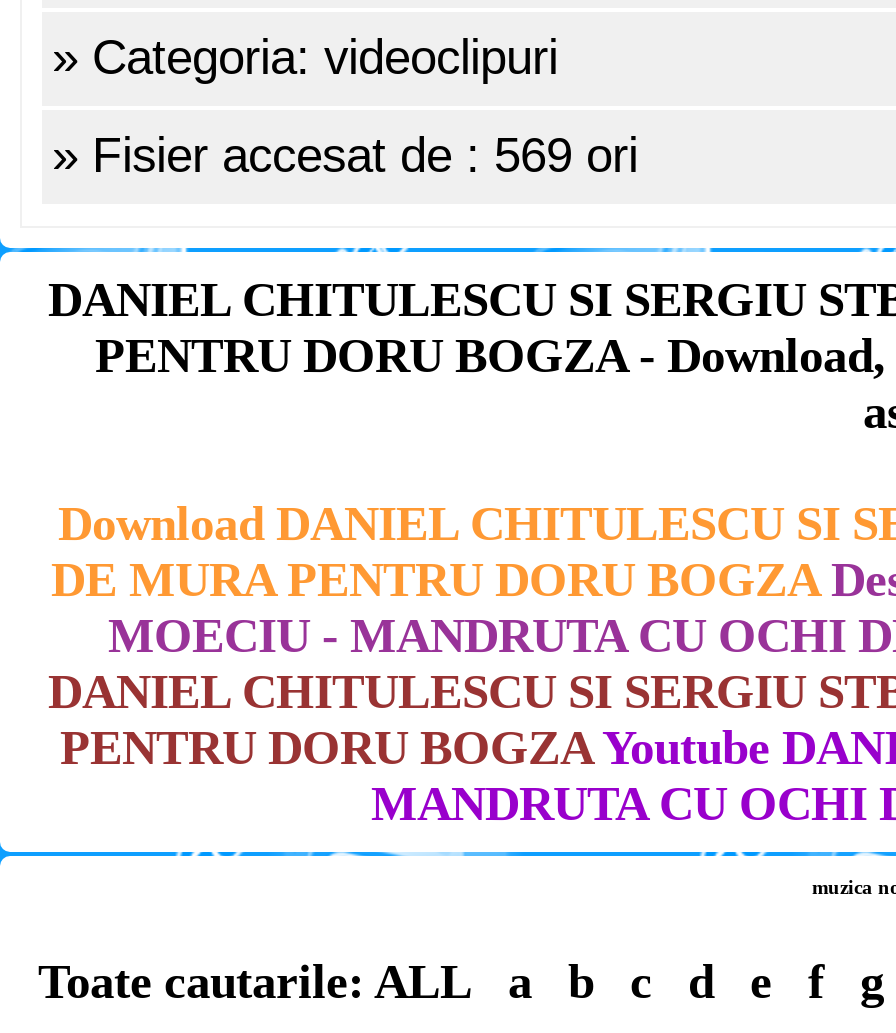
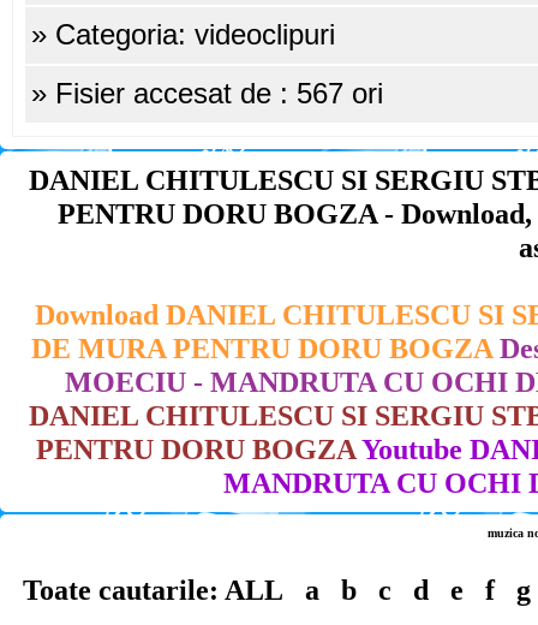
[52,128,638,182] » Fisier accesat de : 569 ori -> [31,77,383,109] » Fisier accesat de : 567 ori

